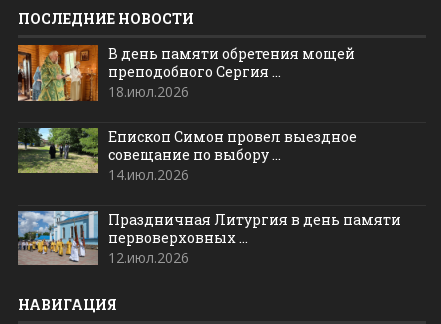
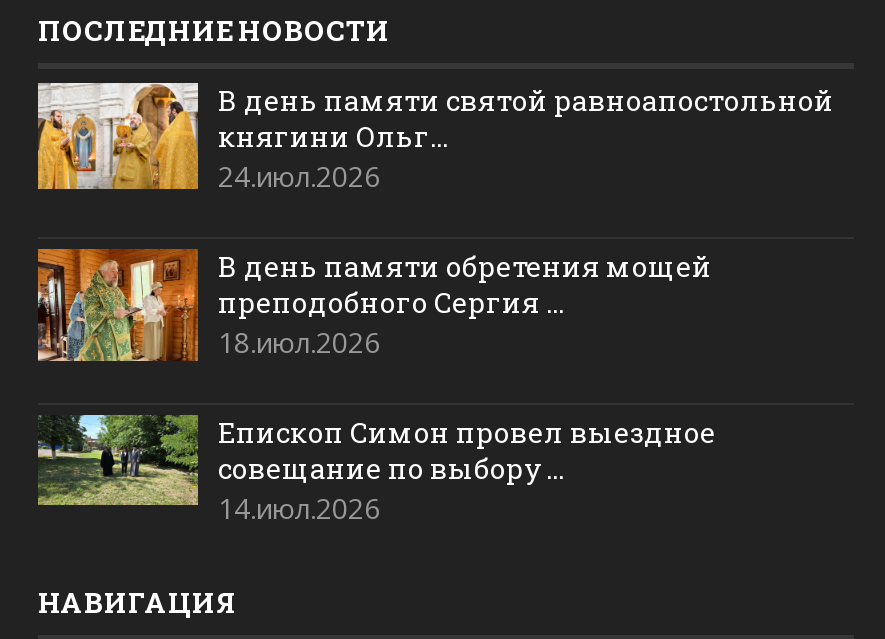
none -> [36,81,834,195] [image] | В день памяти святой равноапостольной | княгини Ольг... | 24.июл.2026
moved [16,44,357,184] -> [34,247,716,528]: [image] | В день памяти обретения мощей | преподобного Сергия ... | 18.июл.2026 | Епископ Симон провел выездное | совещание по выбору ... | 14.июл.2026
[17,210,401,267] [image] | Праздничная Литургия в день памяти | первоверховных ... | 12.июл.2026 -> none

